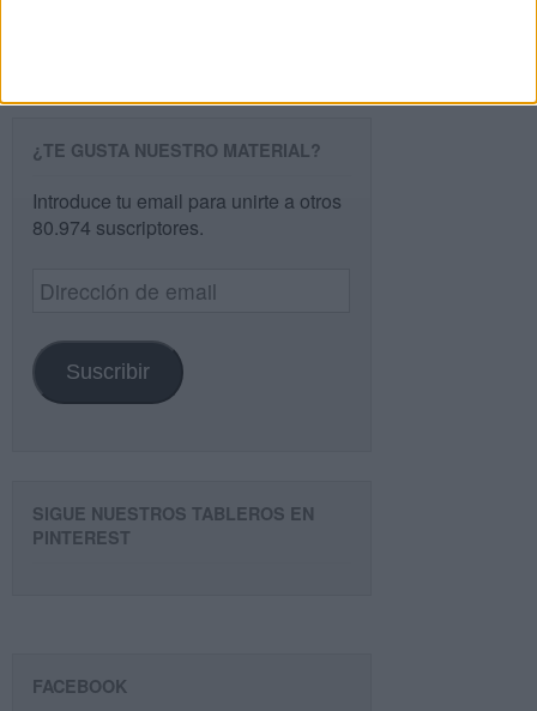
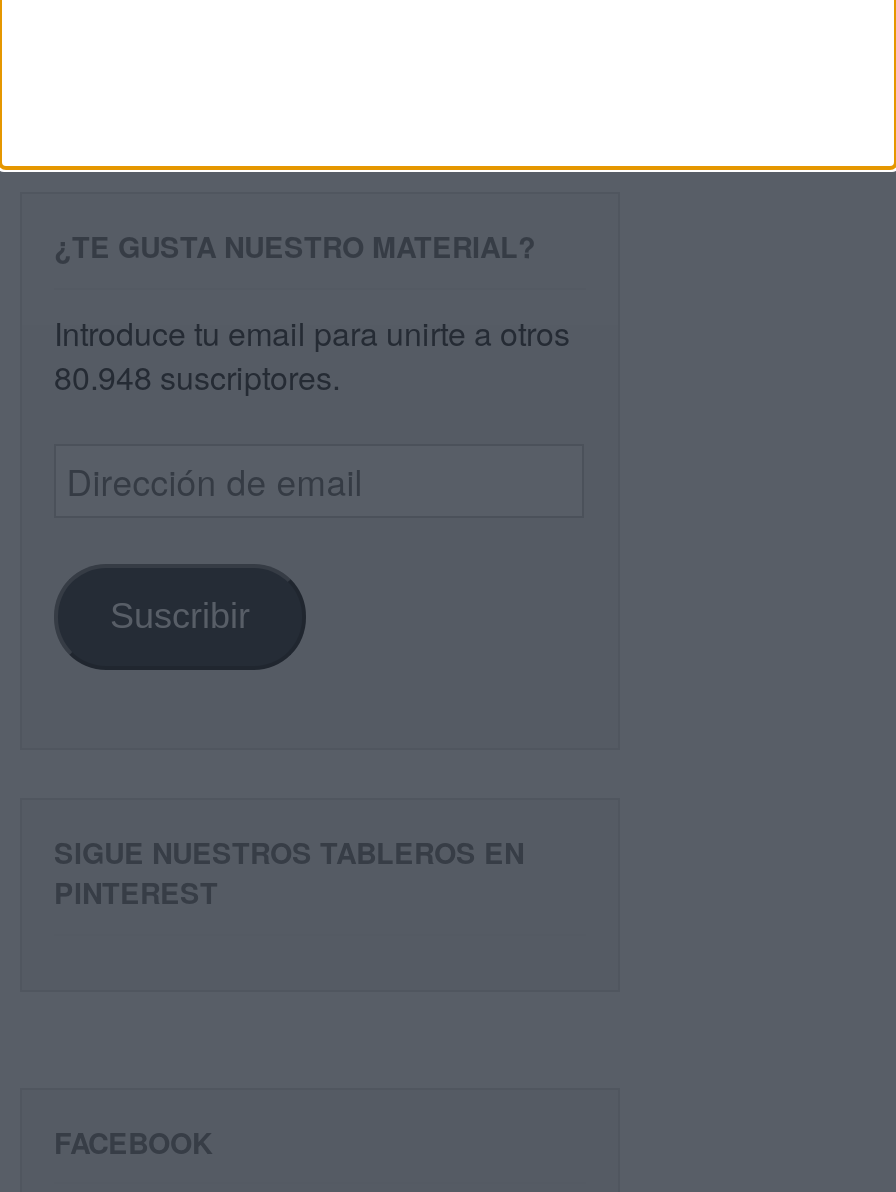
[32,214,204,242] 80.974 suscriptores. -> [54,353,340,399] 80.948 suscriptores.

